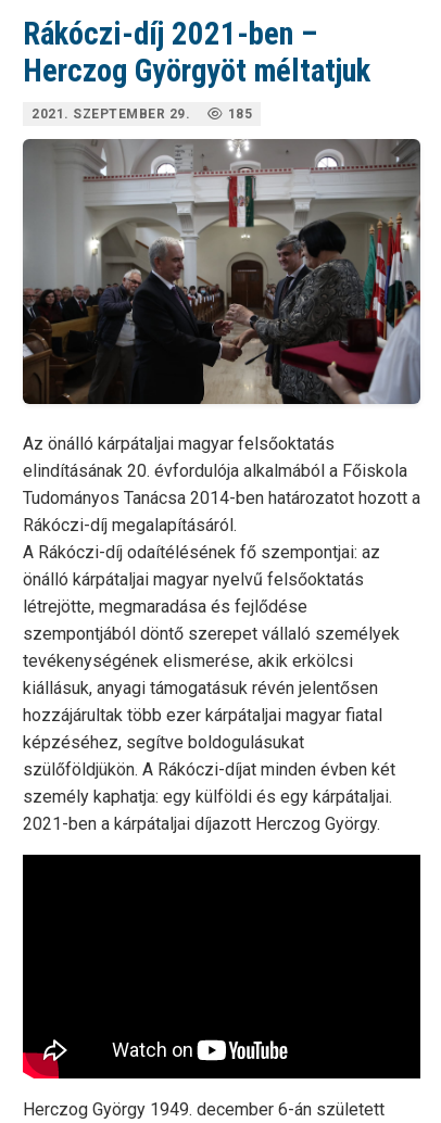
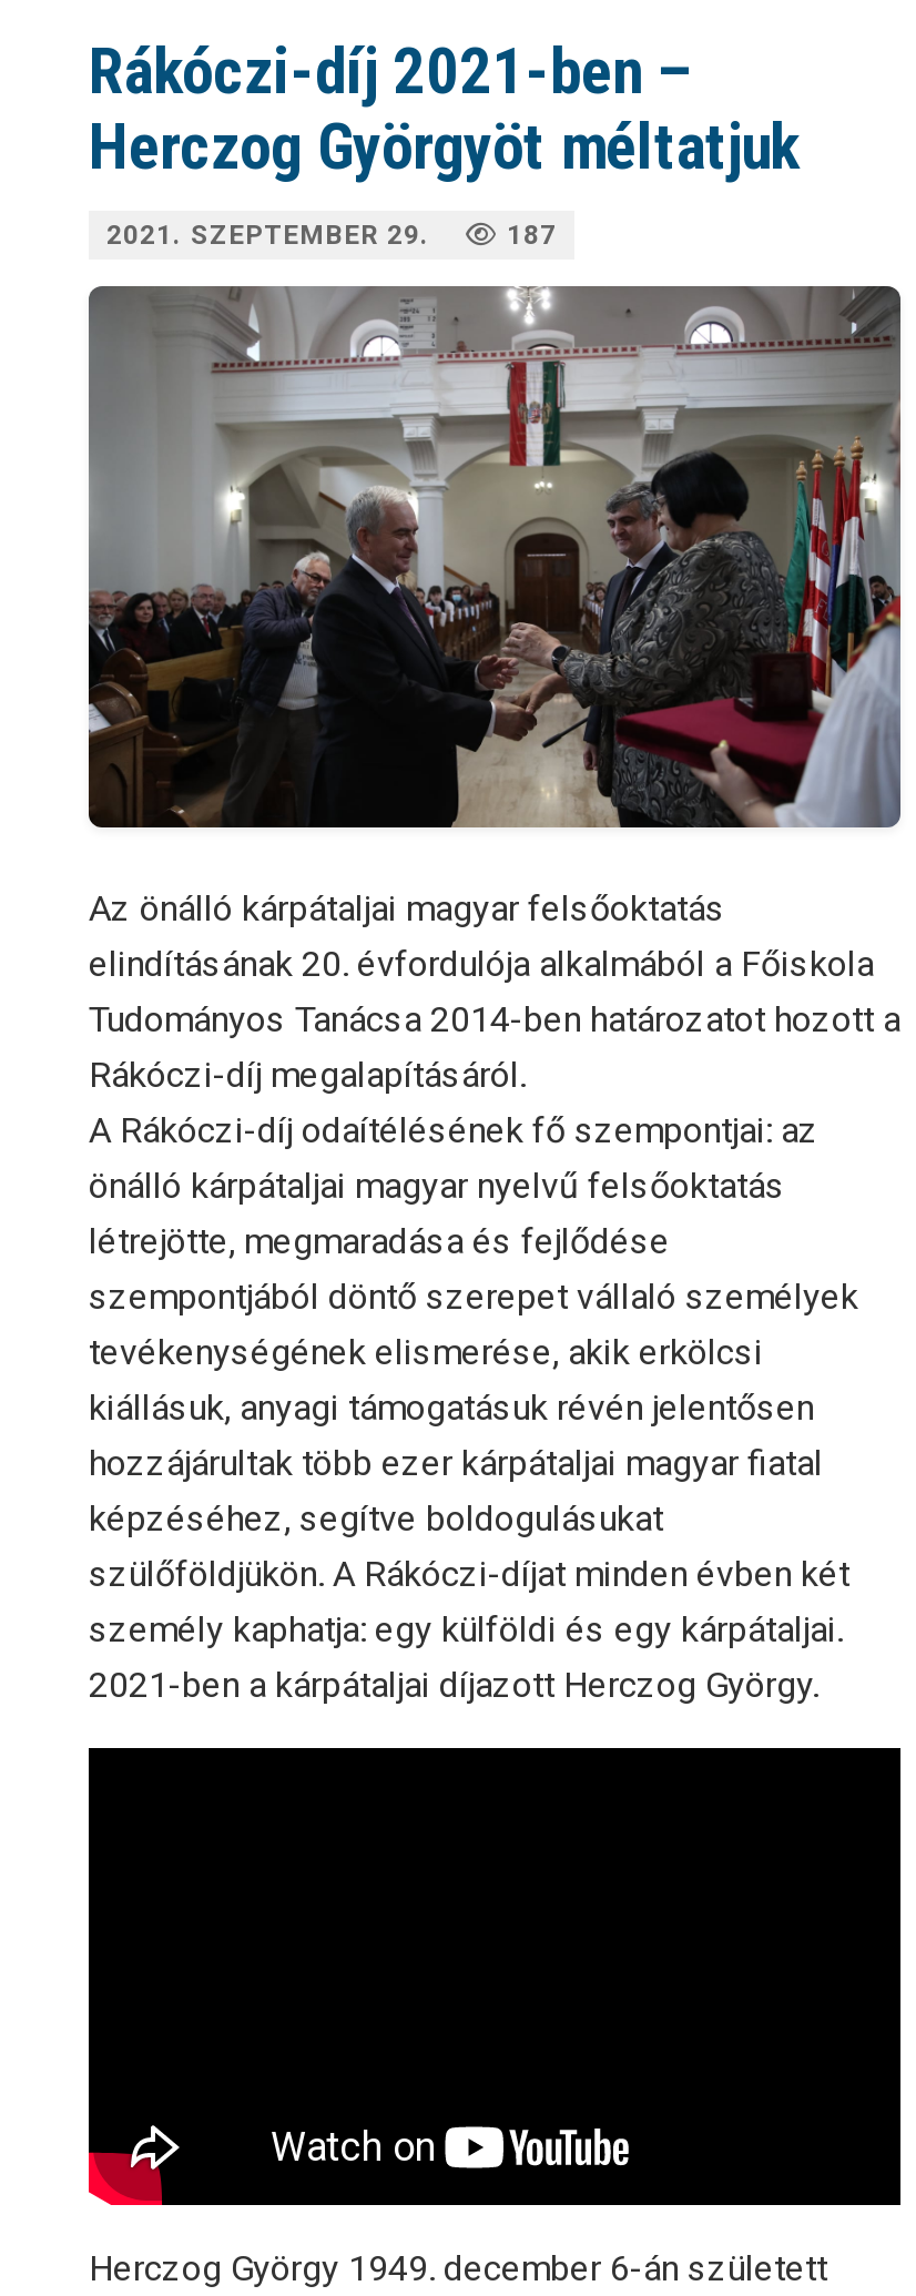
[228,106,252,121] 185 -> [507,219,557,250] 187

